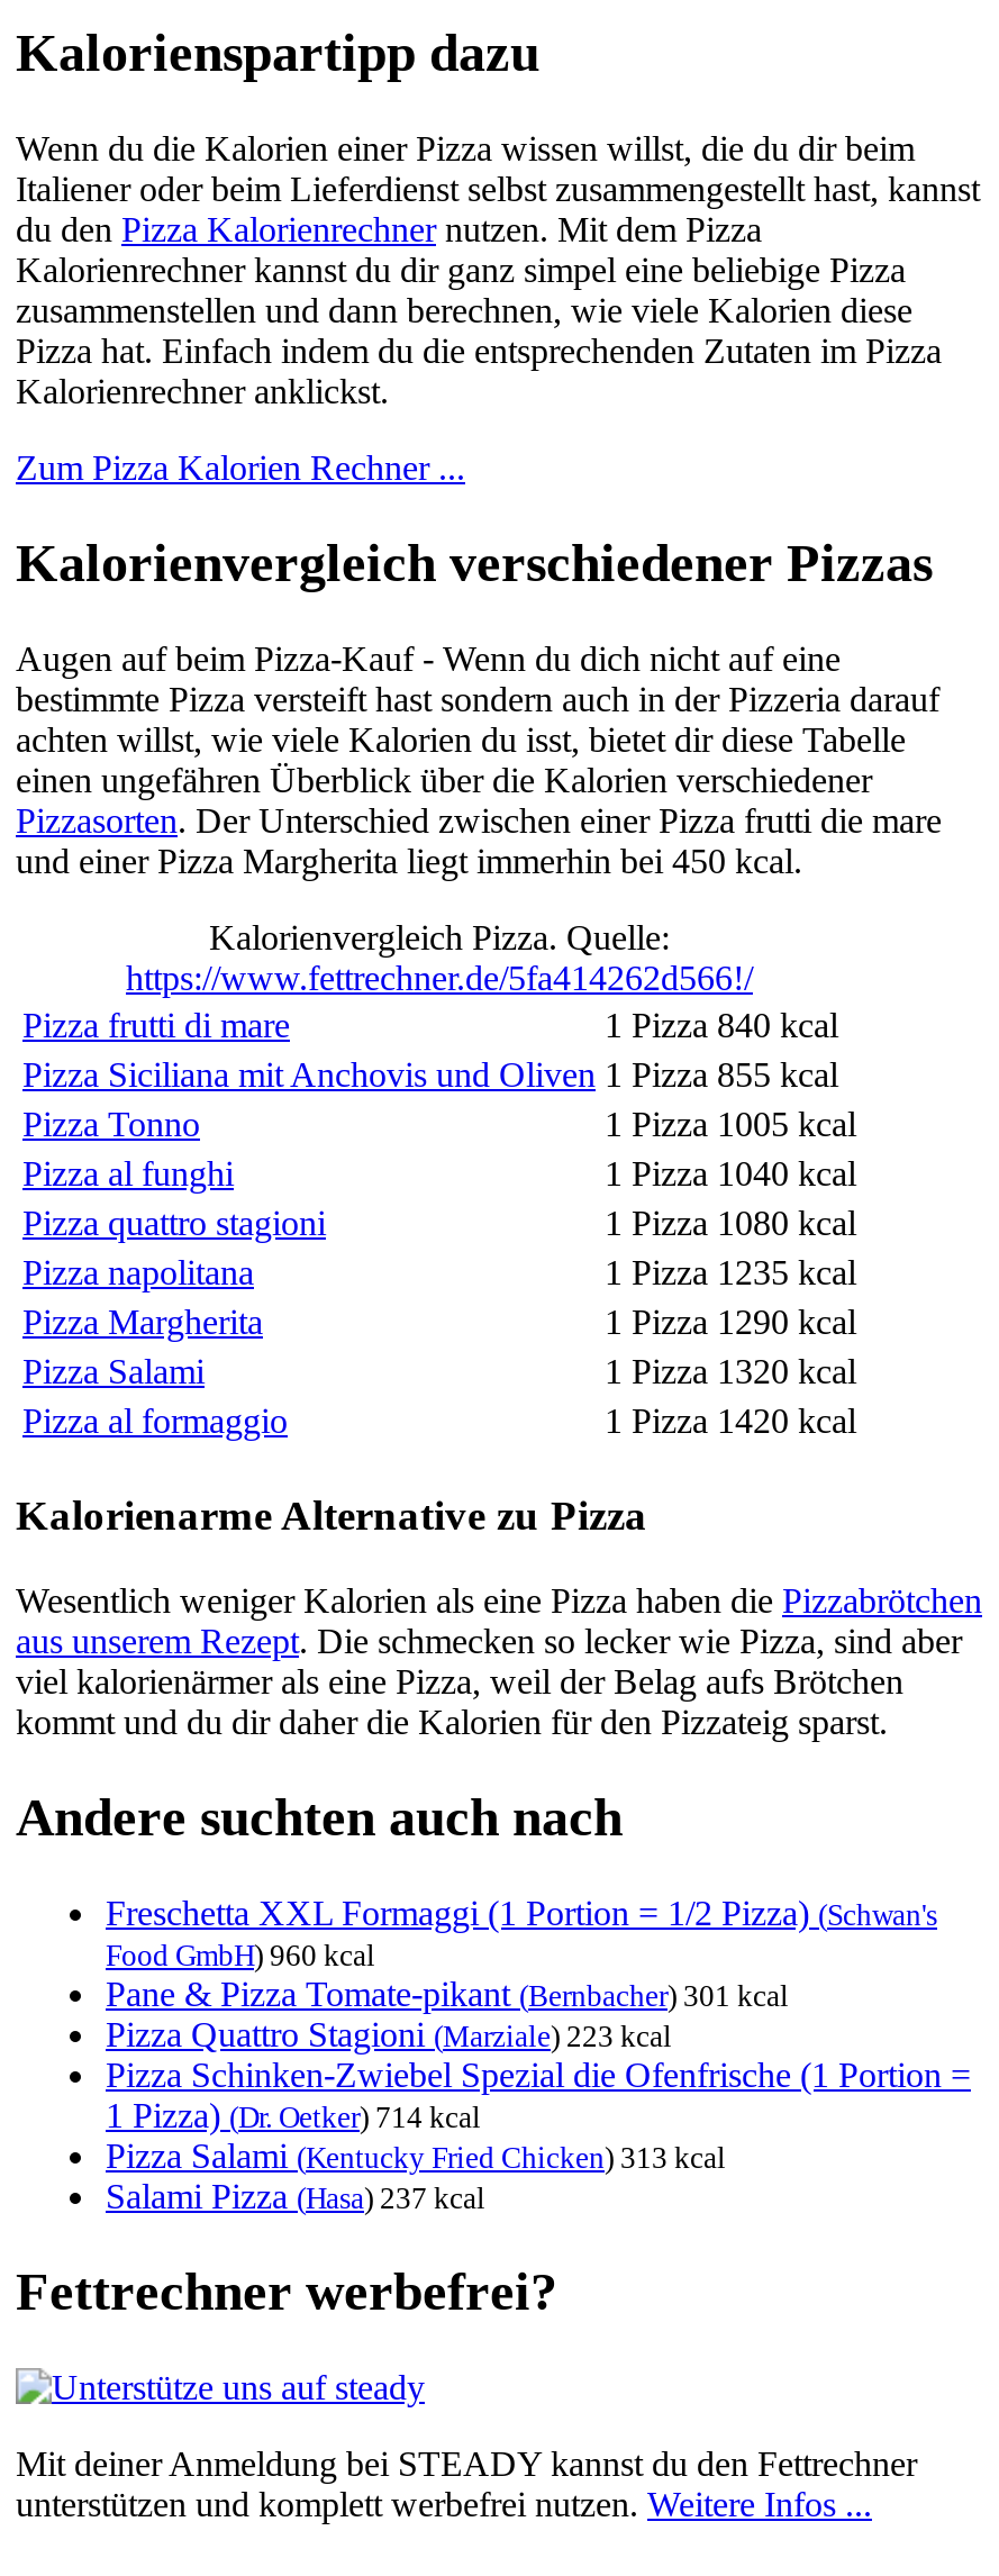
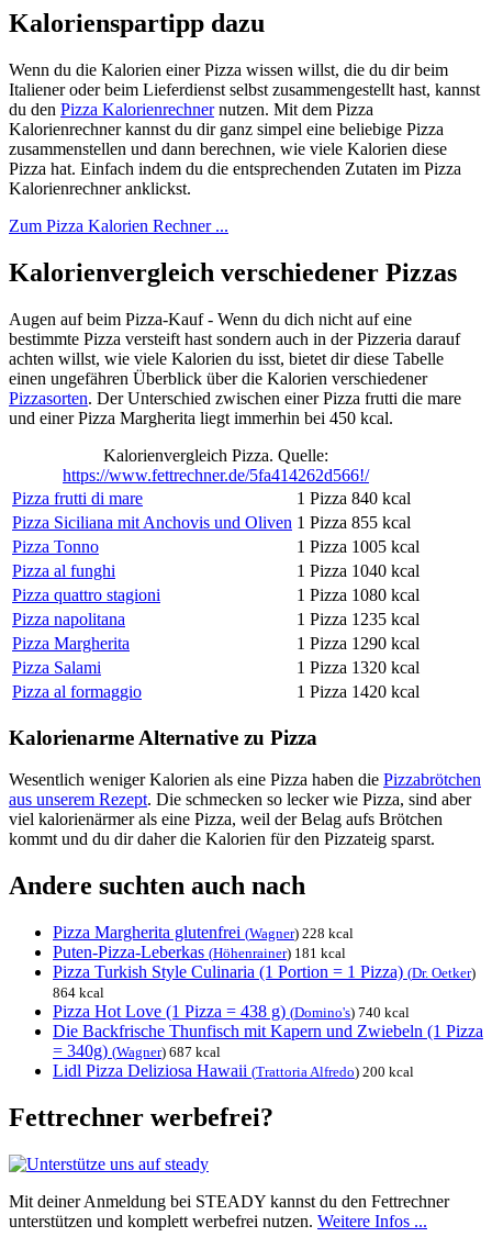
[106,1894,971,2216] Freschetta XXL Formaggi (1 Portion = 1/2 Pizza) (Schwan's | Food GmbH) 960 kcal | Pane & Pizza Tomate-pikant (Bernbacher) 301 kcal | Pizza Quattro Stagioni(Marziale) 223 kcal | Pizza Schinken-Zwiebel Spezial die Ofenfrische (1 Portion = | 1 Pizza) (Dr. Oetker) 714 kcal | Pizza Salami (Kentucky Fried Chicken) 313 kcal | Salami Pizza (Hasa) 237 kcal -> [53,923,483,1080] Pizza Margherita glutenfrei (Wagner) 228 kcal | Puten-Pizza-Leberkas (Höhenrainer) 181 kcal | Pizza Turkish Style Culinaria (1 Portion = 1 Pizza) (Dr. Oetker) | 864 kcal | Pizza Hot Love (1 Pizza = 438 g) (Domino's) 740 kcal | Die Backfrische Thunfisch mit Kapern und Zwiebeln (1 Pizza | = 340g) (Wagner) 687 kcal | Lidl Pizza Deliziosa Hawaii (Trattoria Alfredo) 200 kcal

